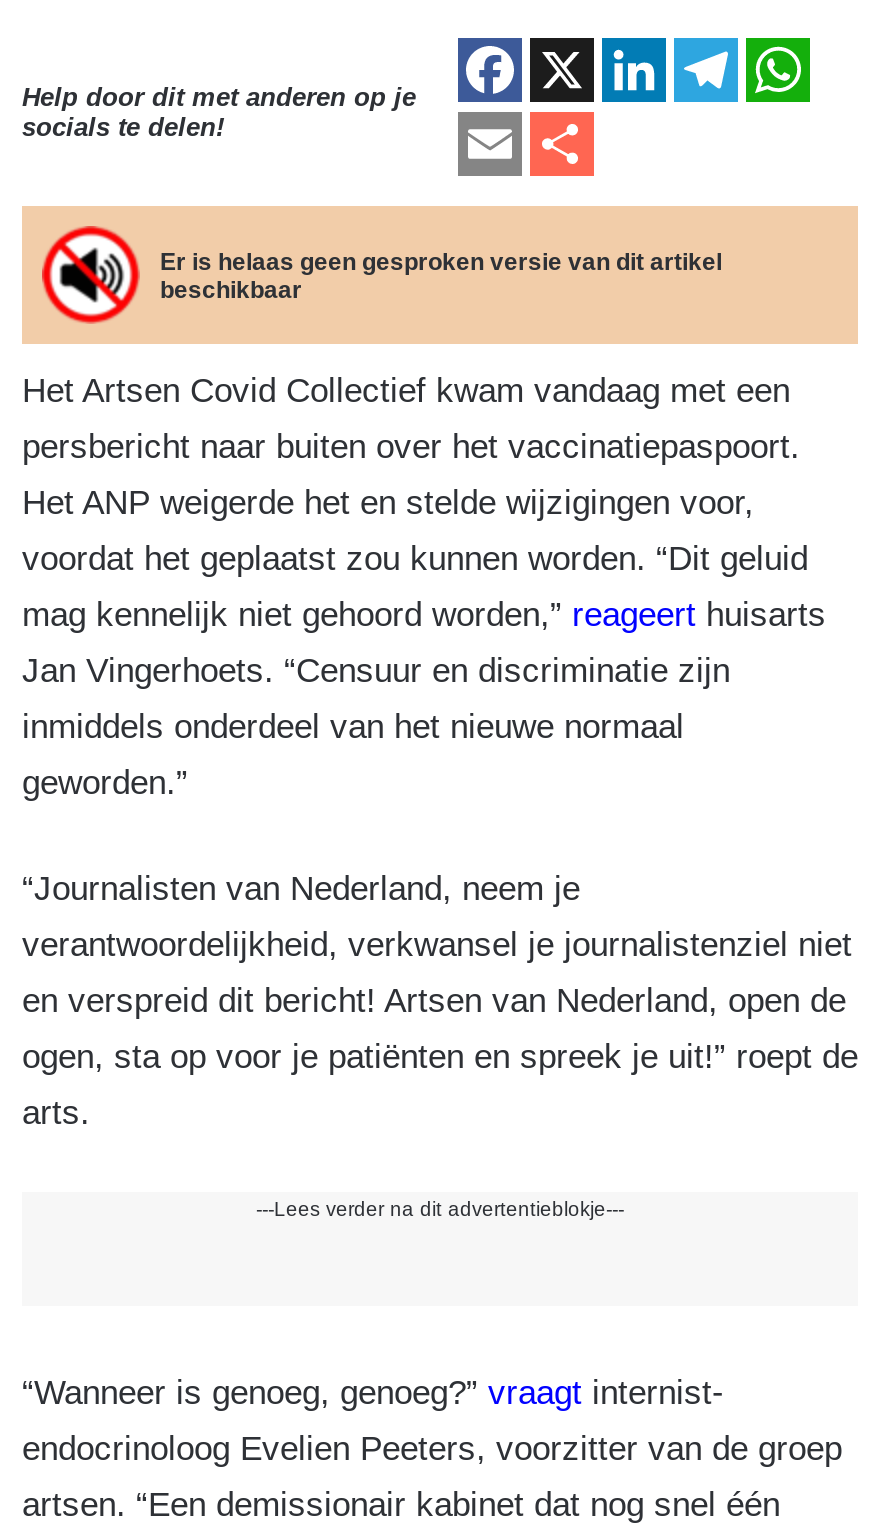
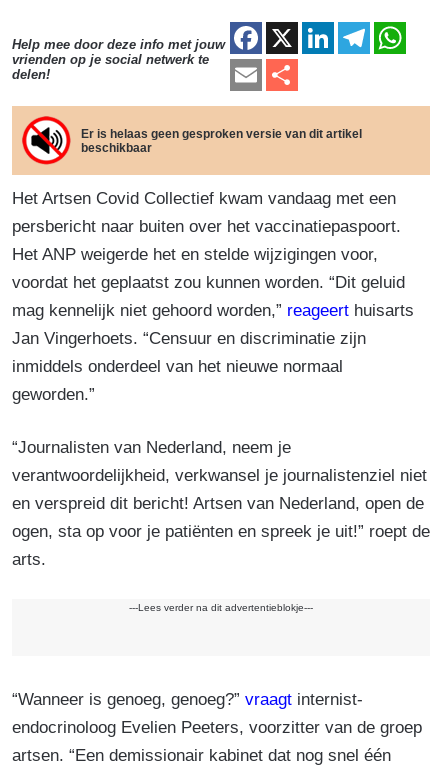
[22,82,416,142] Help door dit met anderen op je | socials te delen! -> [12,36,225,81] Help mee door deze info met jouw | vrienden op je social netwerk te | delen!

